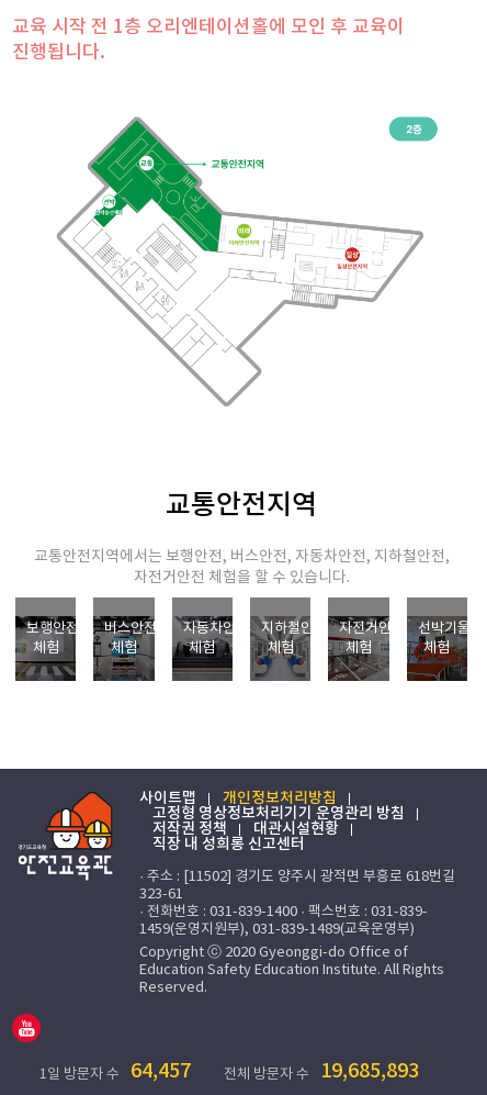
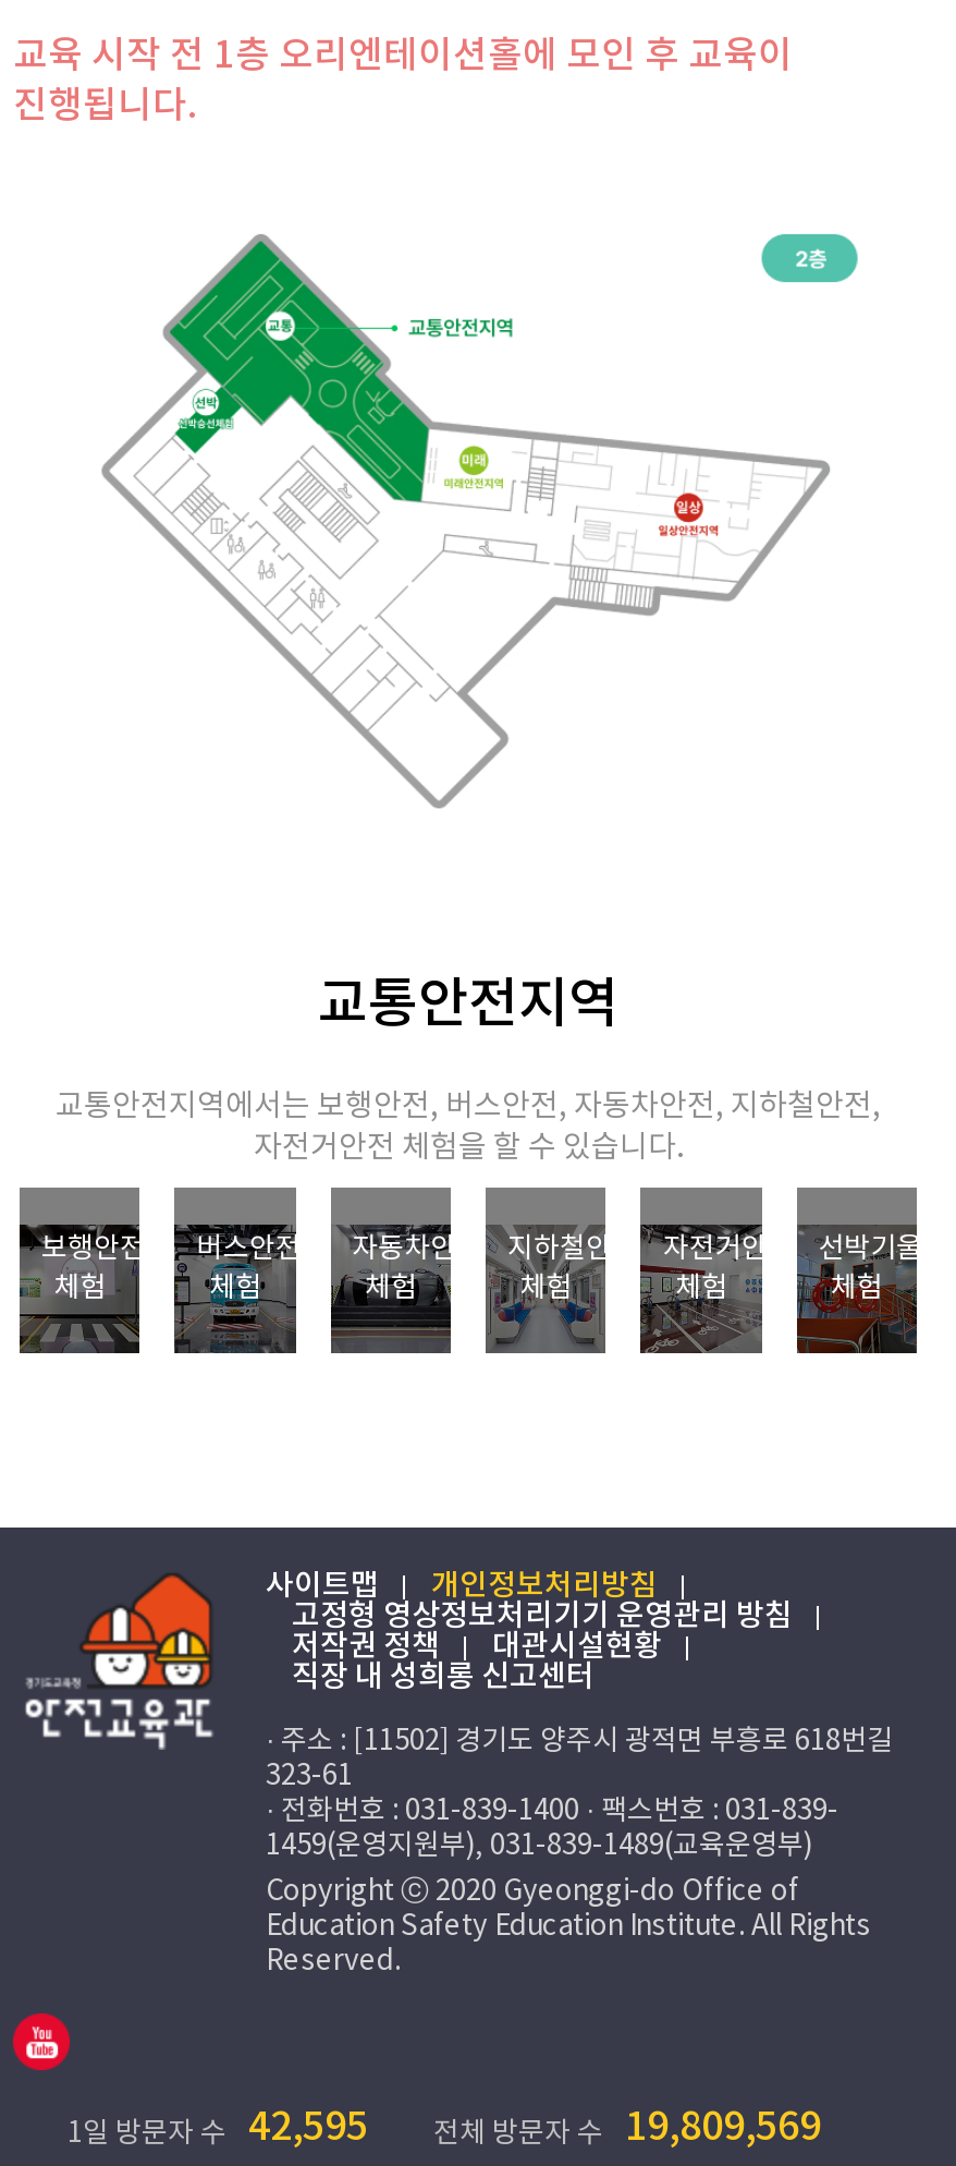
[131,1059,191,1082] 64,457 -> [248,2104,368,2150] 42,595
[320,1059,419,1082] 19,685,893 -> [625,2104,821,2150] 19,809,569

